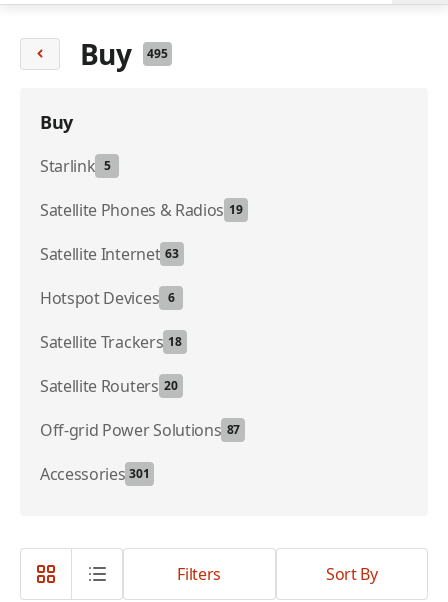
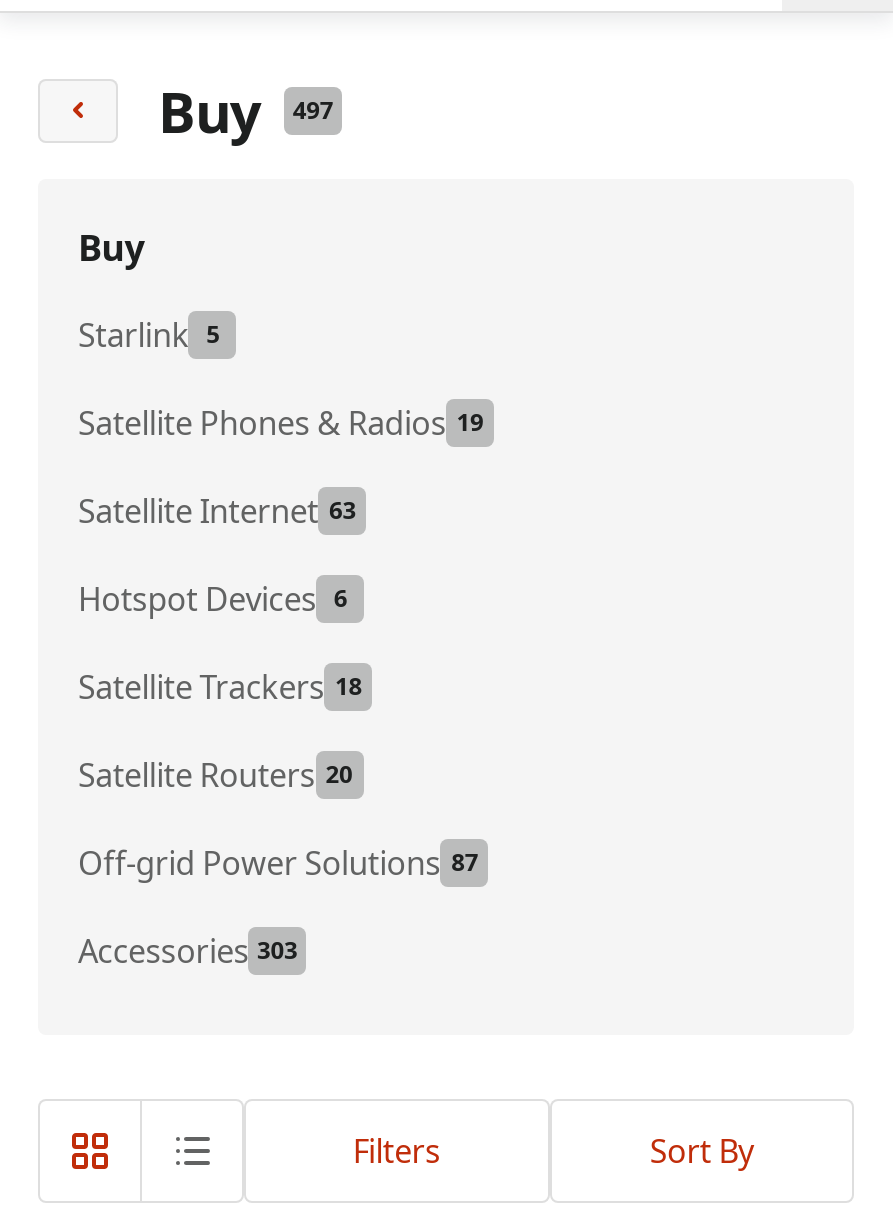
[80,35,168,73] Buy 495 -> [158,73,333,149] Buy 497
[40,463,150,485] Accessories 301 -> [78,929,298,973] Accessories 303

